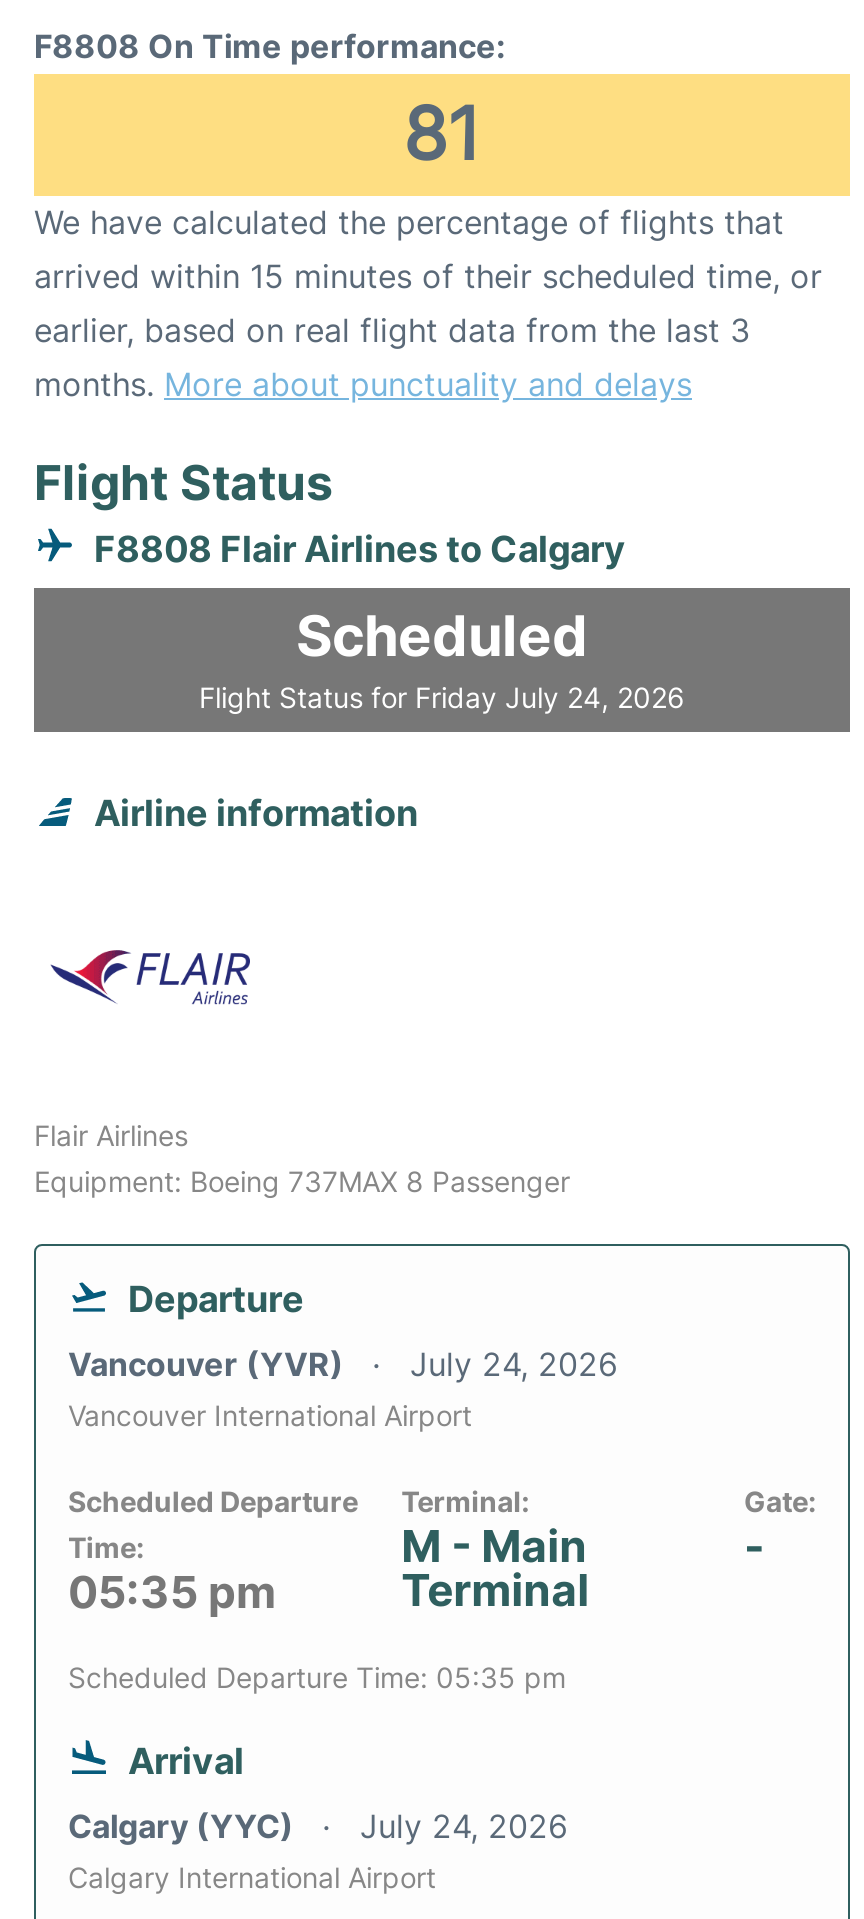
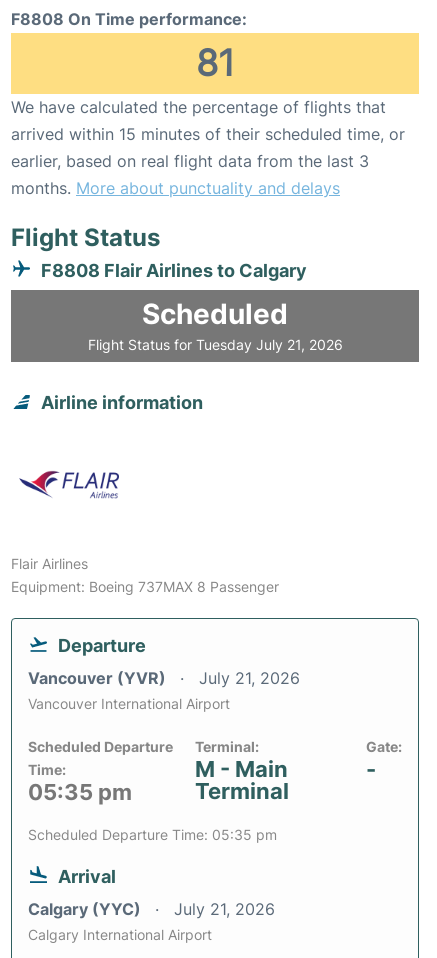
[199,680,685,714] Flight Status for Friday July 24, 2026 -> [87,336,342,353] Flight Status for Tuesday July 21, 2026
[68,1344,618,1384] Vancouver (YVR) July 24, 2026 -> [28,668,300,688] Vancouver (YVR) July 21, 2026
[68,1806,568,1846] Calgary (YYC) July 24, 2026 -> [28,899,275,919] Calgary (YYC) July 21, 2026

